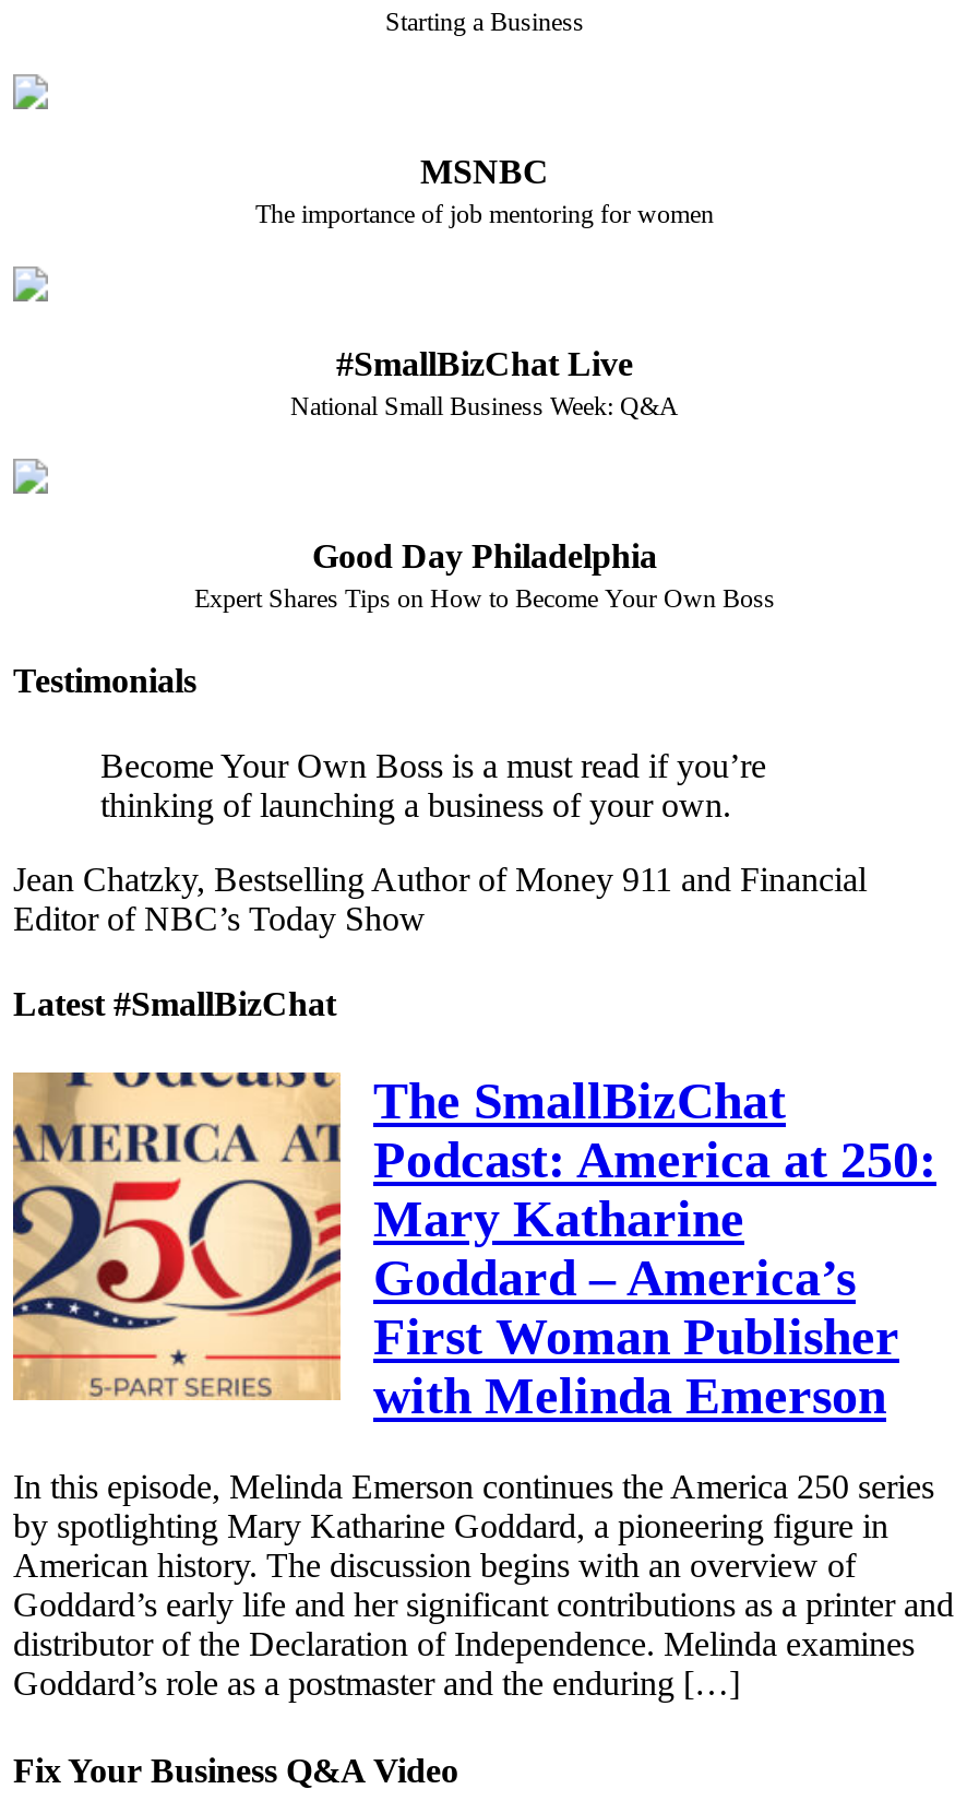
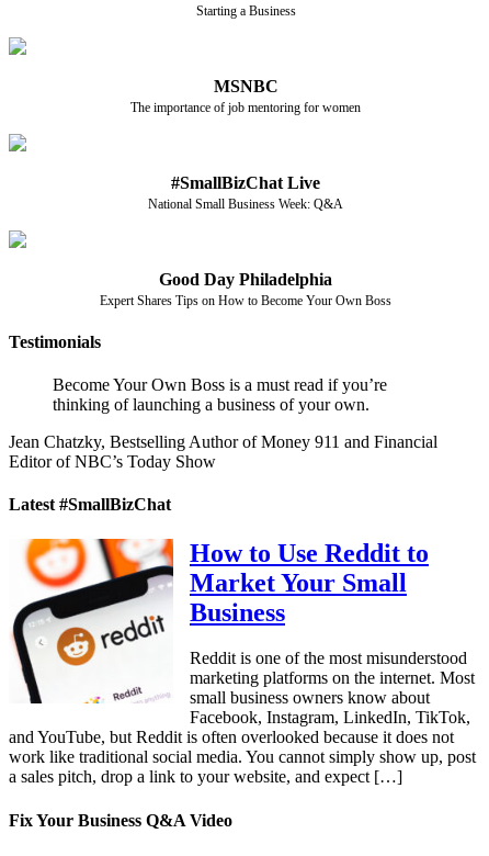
[11,1070,936,1423] [image] | The SmallBizChat | Podcast: America at 250: | Mary Katharine | Goddard – America’s | First Woman Publisher | with Melinda Emerson -> [9,538,429,661] [image] | How to Use Reddit to | Market Your Small | Business
[13,1469,954,1703] In this episode, Melinda Emerson continues the America 250 series | by spotlighting Mary Katharine Goddard, a pioneering figure in | American history. The discussion begins with an overview of | Goddard’s early life and her significant contributions as a printer and | distributor of the Declaration of Independence. Melinda examines | Goddard’s role as a postmaster and the enduring […] -> [9,649,476,786] Reddit is one of the most misunderstood | marketing platforms on the internet. Most | small business owners know about | Facebook, Instagram, LinkedIn, TikTok, | and YouTube, but Reddit is often overlooked because it does not | work like traditional social media. You cannot simply show up, post | a sales pitch, drop a link to your website, and expect […]

